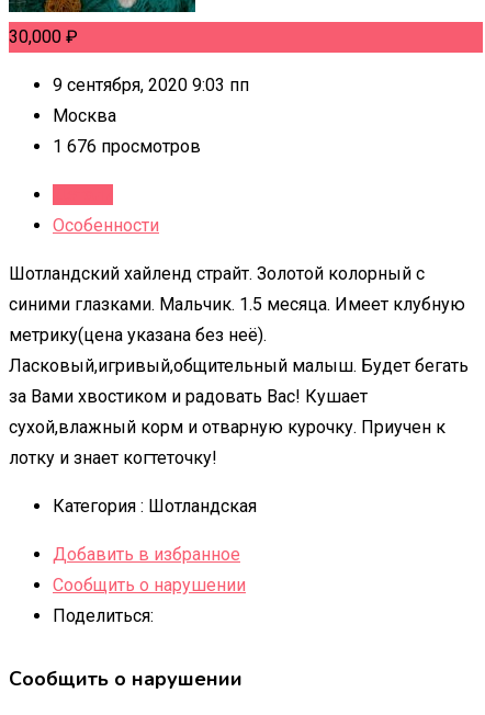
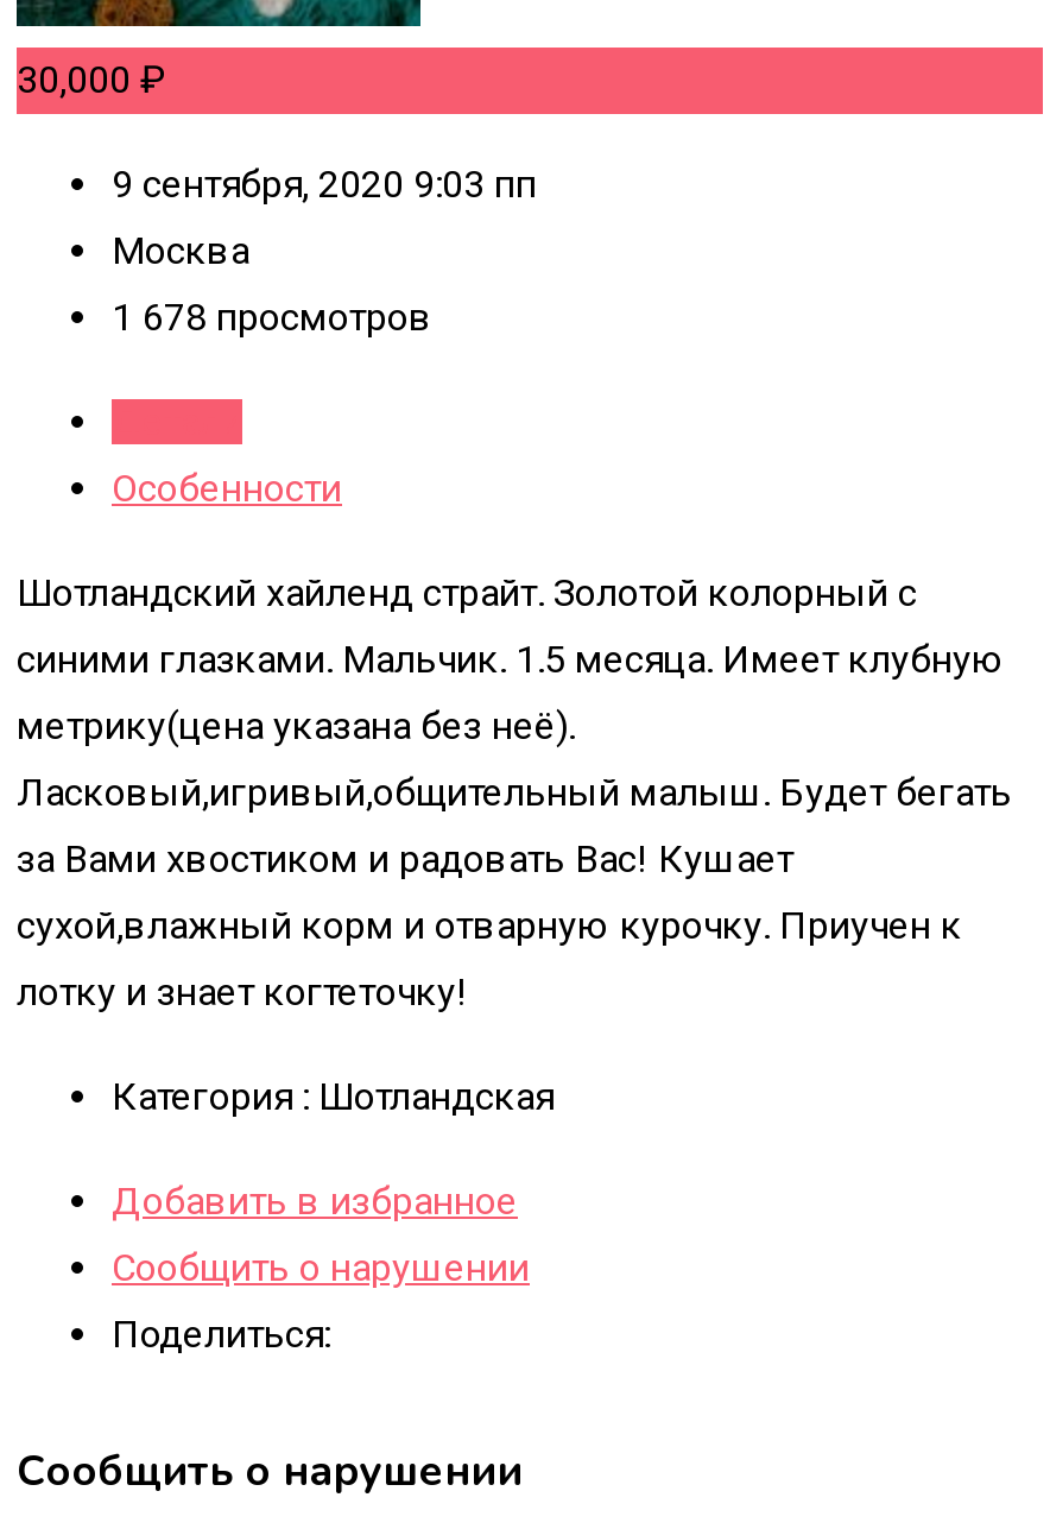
[53,136,201,157] 1 676 просмотров -> [112,295,432,340] 1 678 просмотров

